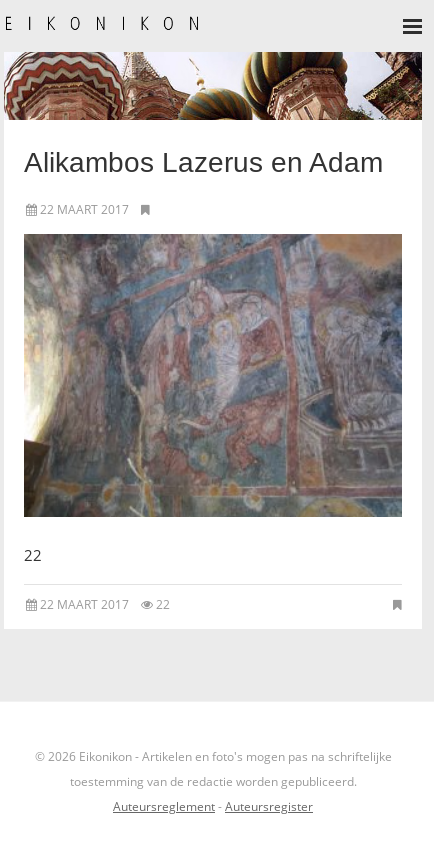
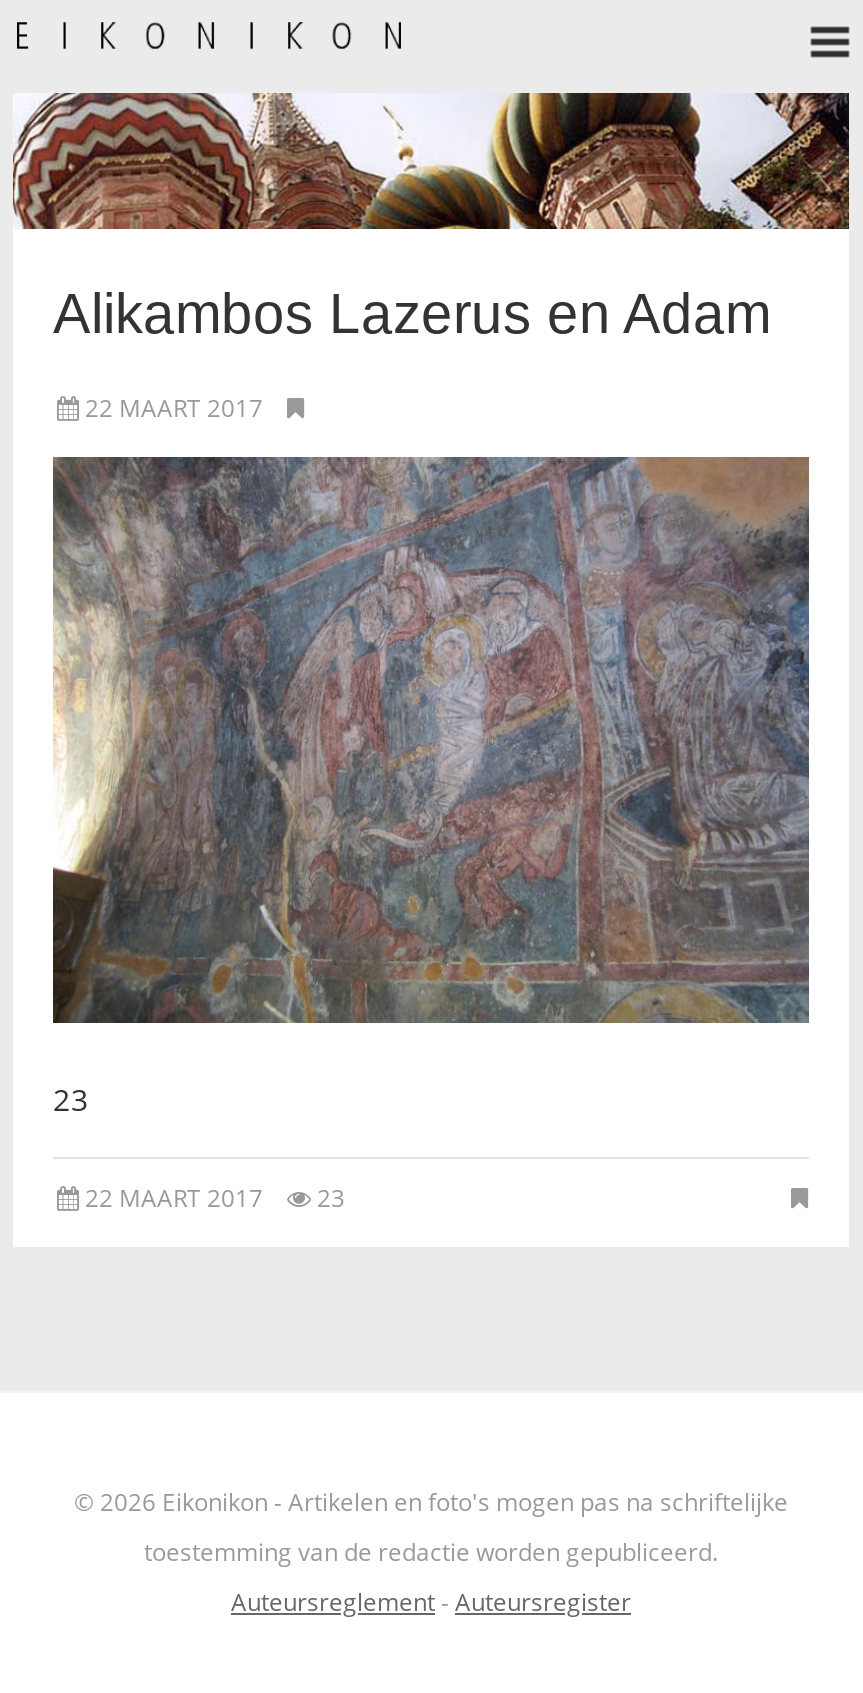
[24,545,42,565] 22 -> [53,1079,89,1119] 23
[40,596,170,613] 22 MAART 2017 22 -> [85,1181,345,1215] 22 MAART 2017 23

